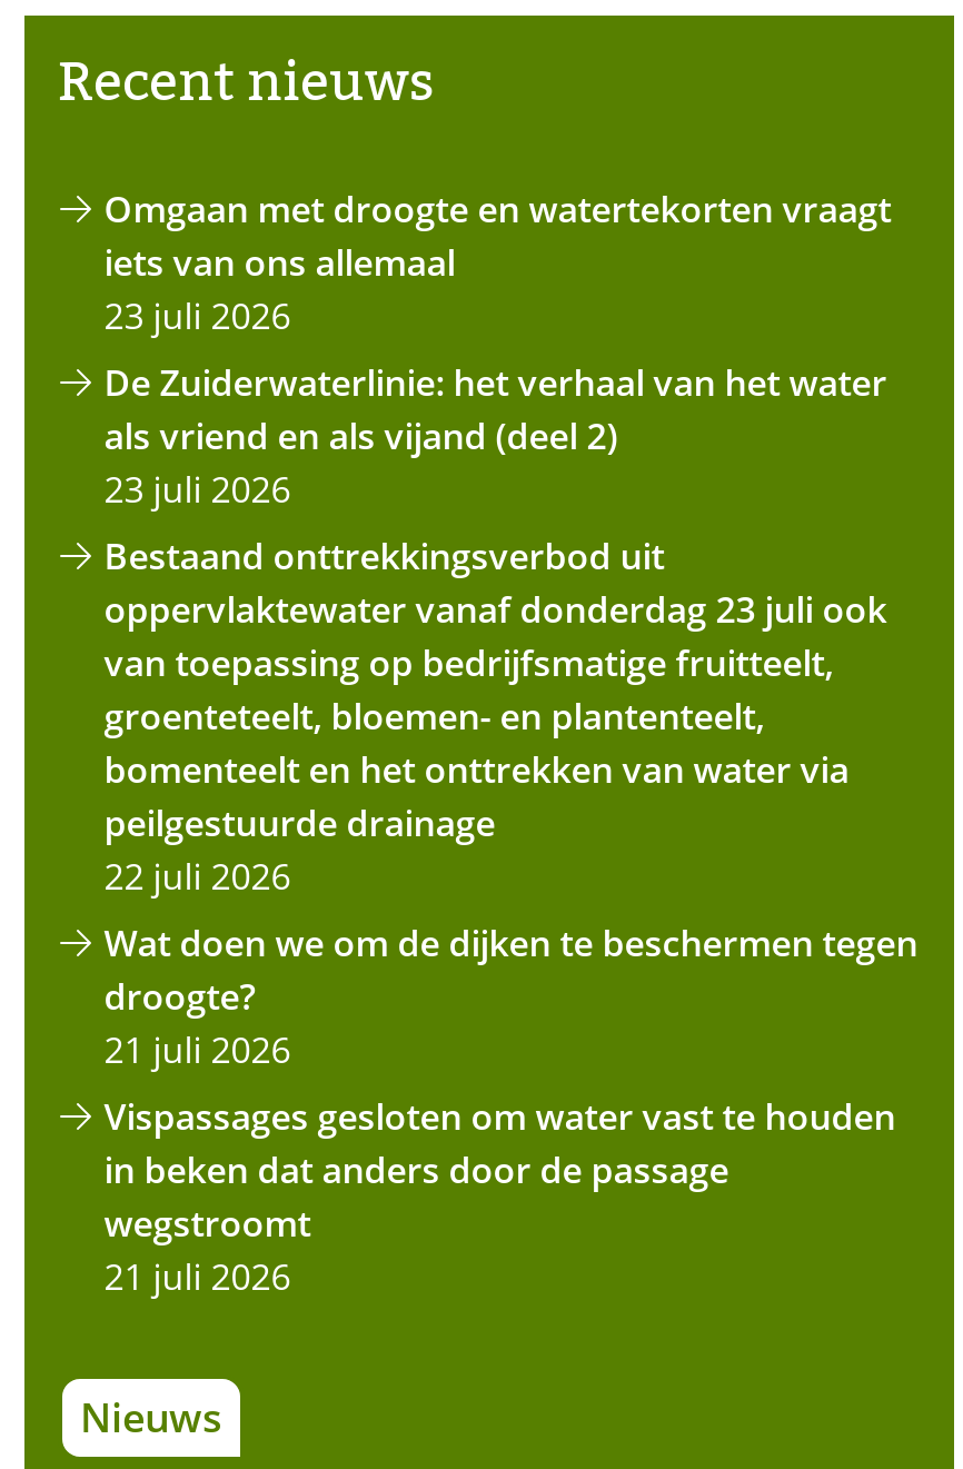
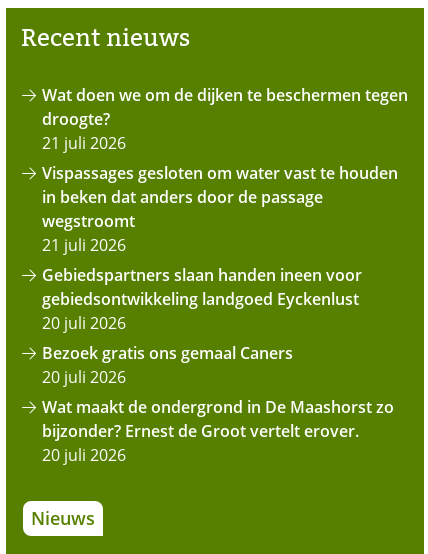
[104,184,891,900] Omgaan met droogte en watertekorten vraagt | iets van ons allemaal | 23 juli 2026 | De Zuiderwaterlinie: het verhaal van het water | als vriend en als vijand (deel 2) | 23 juli 2026 | Bestaand onttrekkingsverbod uit | oppervlaktewater vanaf donderdag 23 juli ook | van toepassing op bedrijfsmatige fruitteelt, | groenteteelt, bloemen- en plantenteelt, | bomenteelt en het onttrekken van water via | peilgestuurde drainage | 22 juli 2026 -> none
moved [104,918,918,1300] -> [42,84,408,256]: Wat doen we om de dijken te beschermen tegen | droogte? | 21 juli 2026 | Vispassages gesloten om water vast te houden | in beken dat anders door de passage | wegstroomt | 21 juli 2026
none -> [42,264,394,466] Gebiedspartners slaan handen ineen voor | gebiedsontwikkeling landgoed Eyckenlust | 20 juli 2026 | Bezoek gratis ons gemaal Caners | 20 juli 2026 | Wat maakt de ondergrond in De Maashorst zo | bijzonder? Ernest de Groot vertelt erover. | 20 juli 2026

